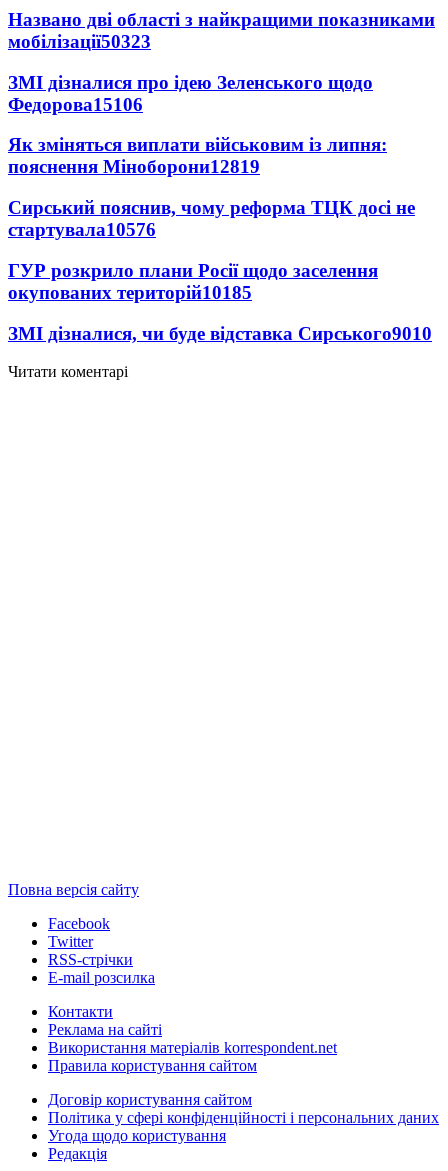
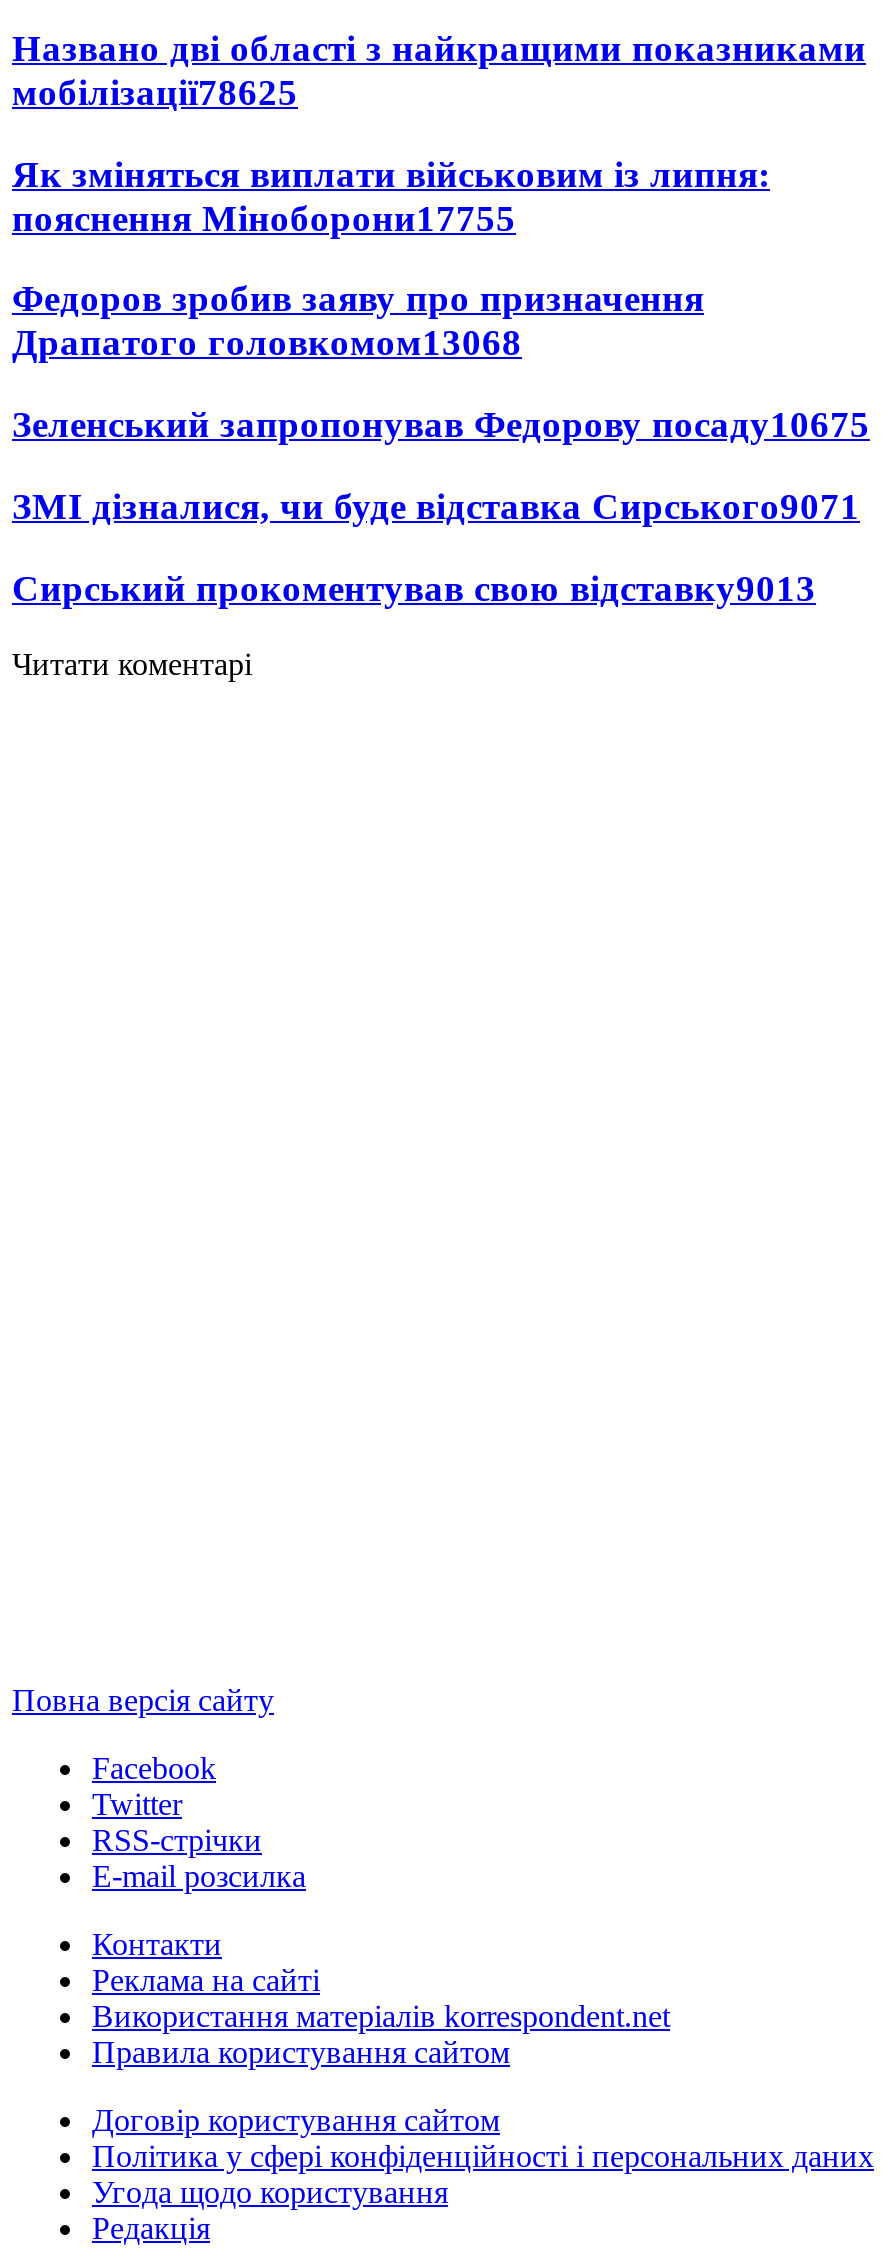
[8,31,373,115] мобілізації50323 | ЗМІ дізналися про ідею Зеленського щодо | Федорова15106 -> [12,71,298,113] мобілізації78625
moved [8,134,387,155] -> [12,152,770,194]: Як зміняться виплати військовим із липня:
[8,156,432,344] пояснення Міноборони12819 | Сирський пояснив, чому реформа ТЦК досі не | стартувала10576 | ГУР розкрило плани Росії щодо заселення | окупованих територій10185 | ЗМІ дізналися, чи буде відставка Сирського9010 -> [12,196,870,608] пояснення Міноборони17755 | Федоров зробив заяву про призначення | Драпатого головкомом13068 | Зеленський запропонував Федорову посаду10675 | ЗМІ дізналися, чи буде відставка Сирського9071 | Сирський прокоментував свою відставку9013

